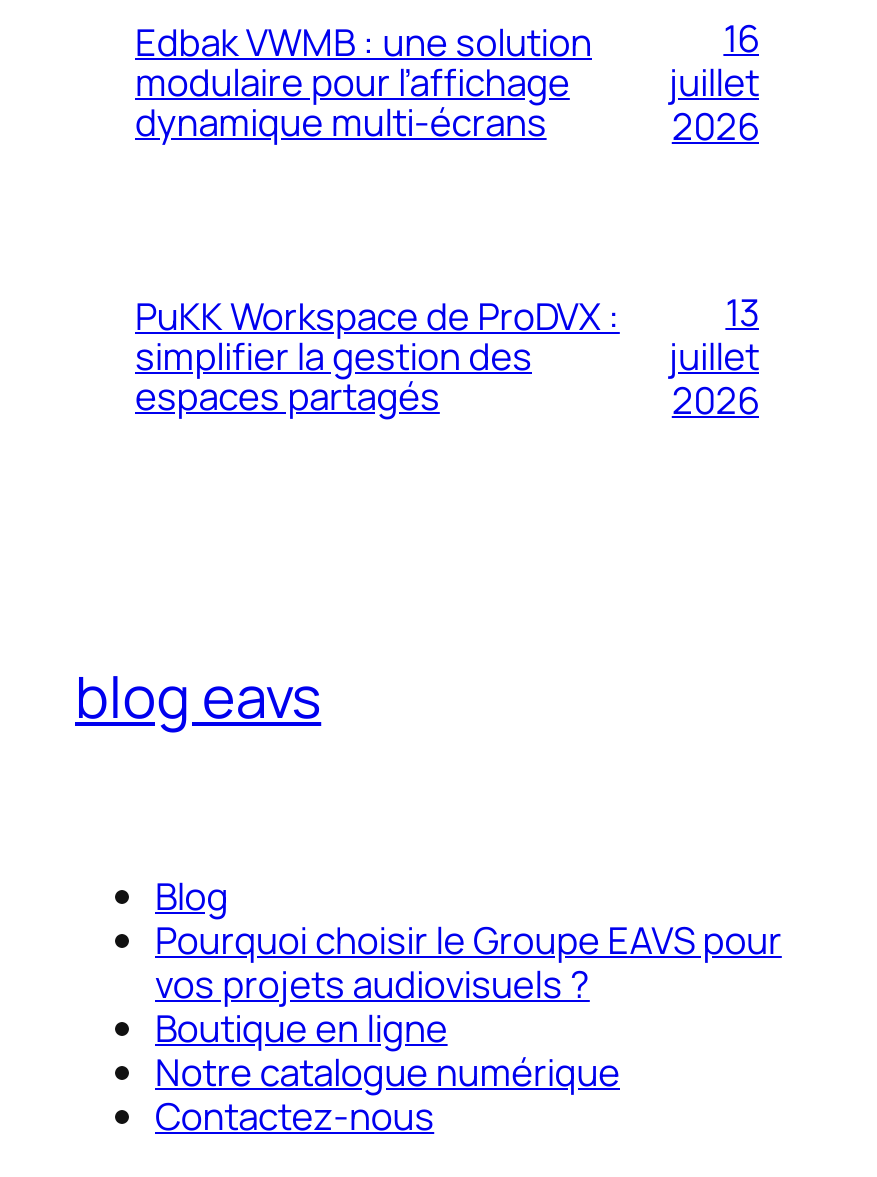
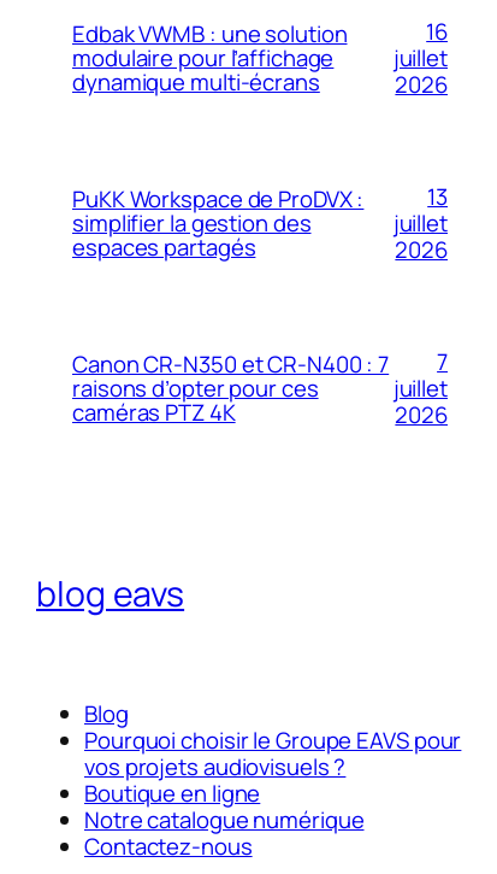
none -> [72,348,389,427] Canon CR-N350 et CR-N400 : 7 | raisons d’opter pour ces | caméras PTZ 4K
none -> [393,346,448,430] 7 | juillet | 2026

